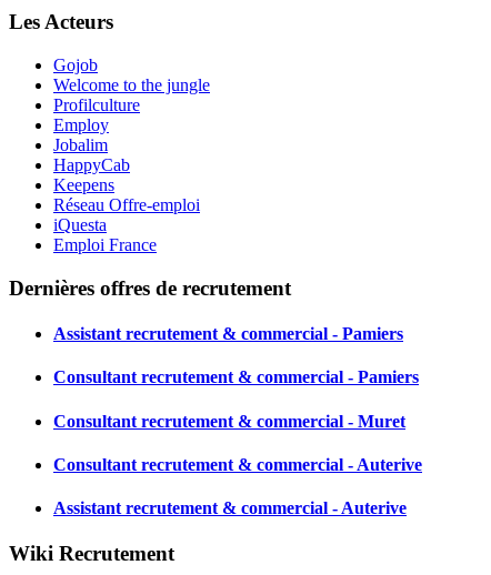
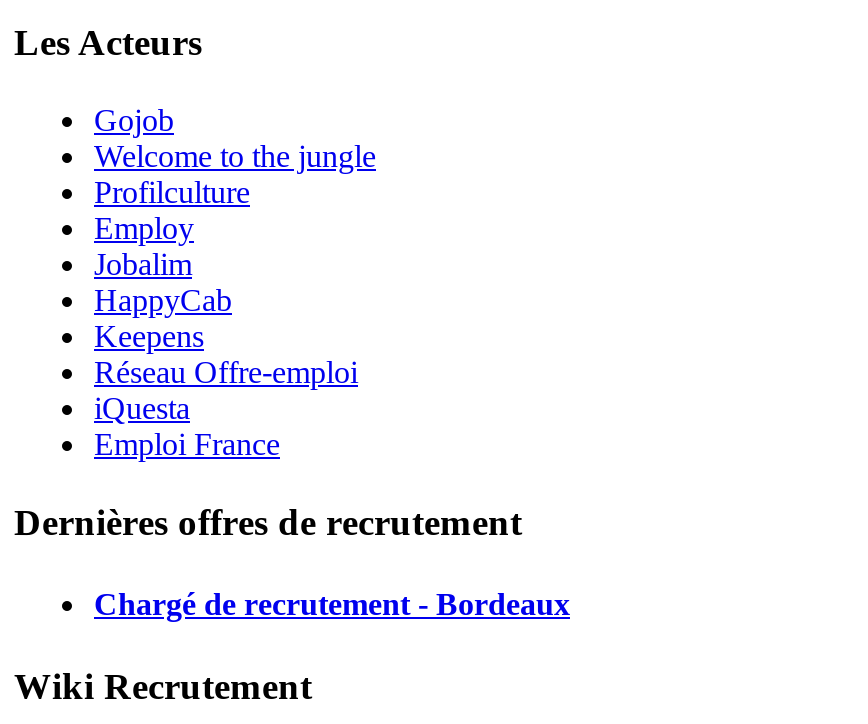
[53,324,422,517] Assistant recrutement & commercial - Pamiers | Consultant recrutement & commercial - Pamiers | Consultant recrutement & commercial - Muret | Consultant recrutement & commercial - Auterive | Assistant recrutement & commercial - Auterive -> [94,587,570,621] Chargé de recrutement - Bordeaux

